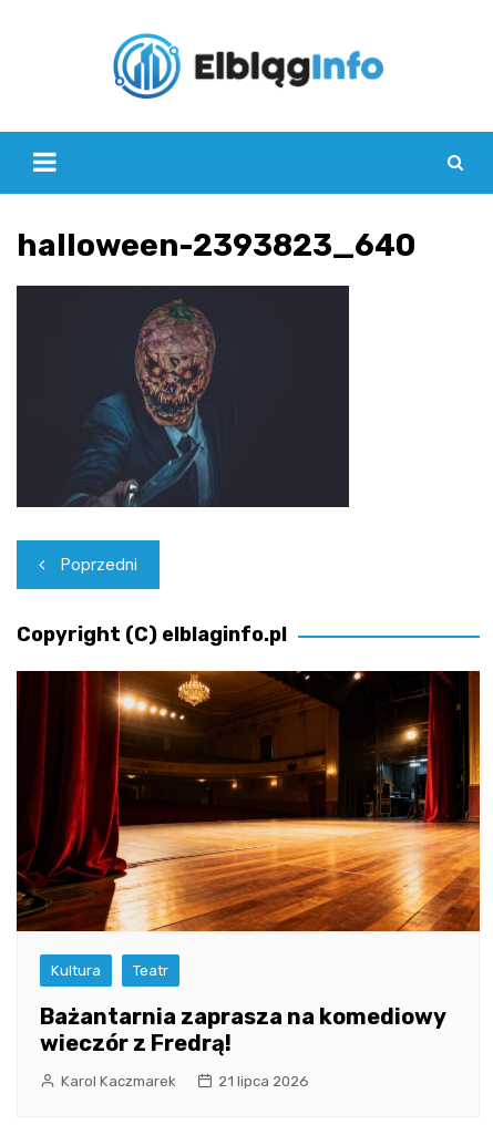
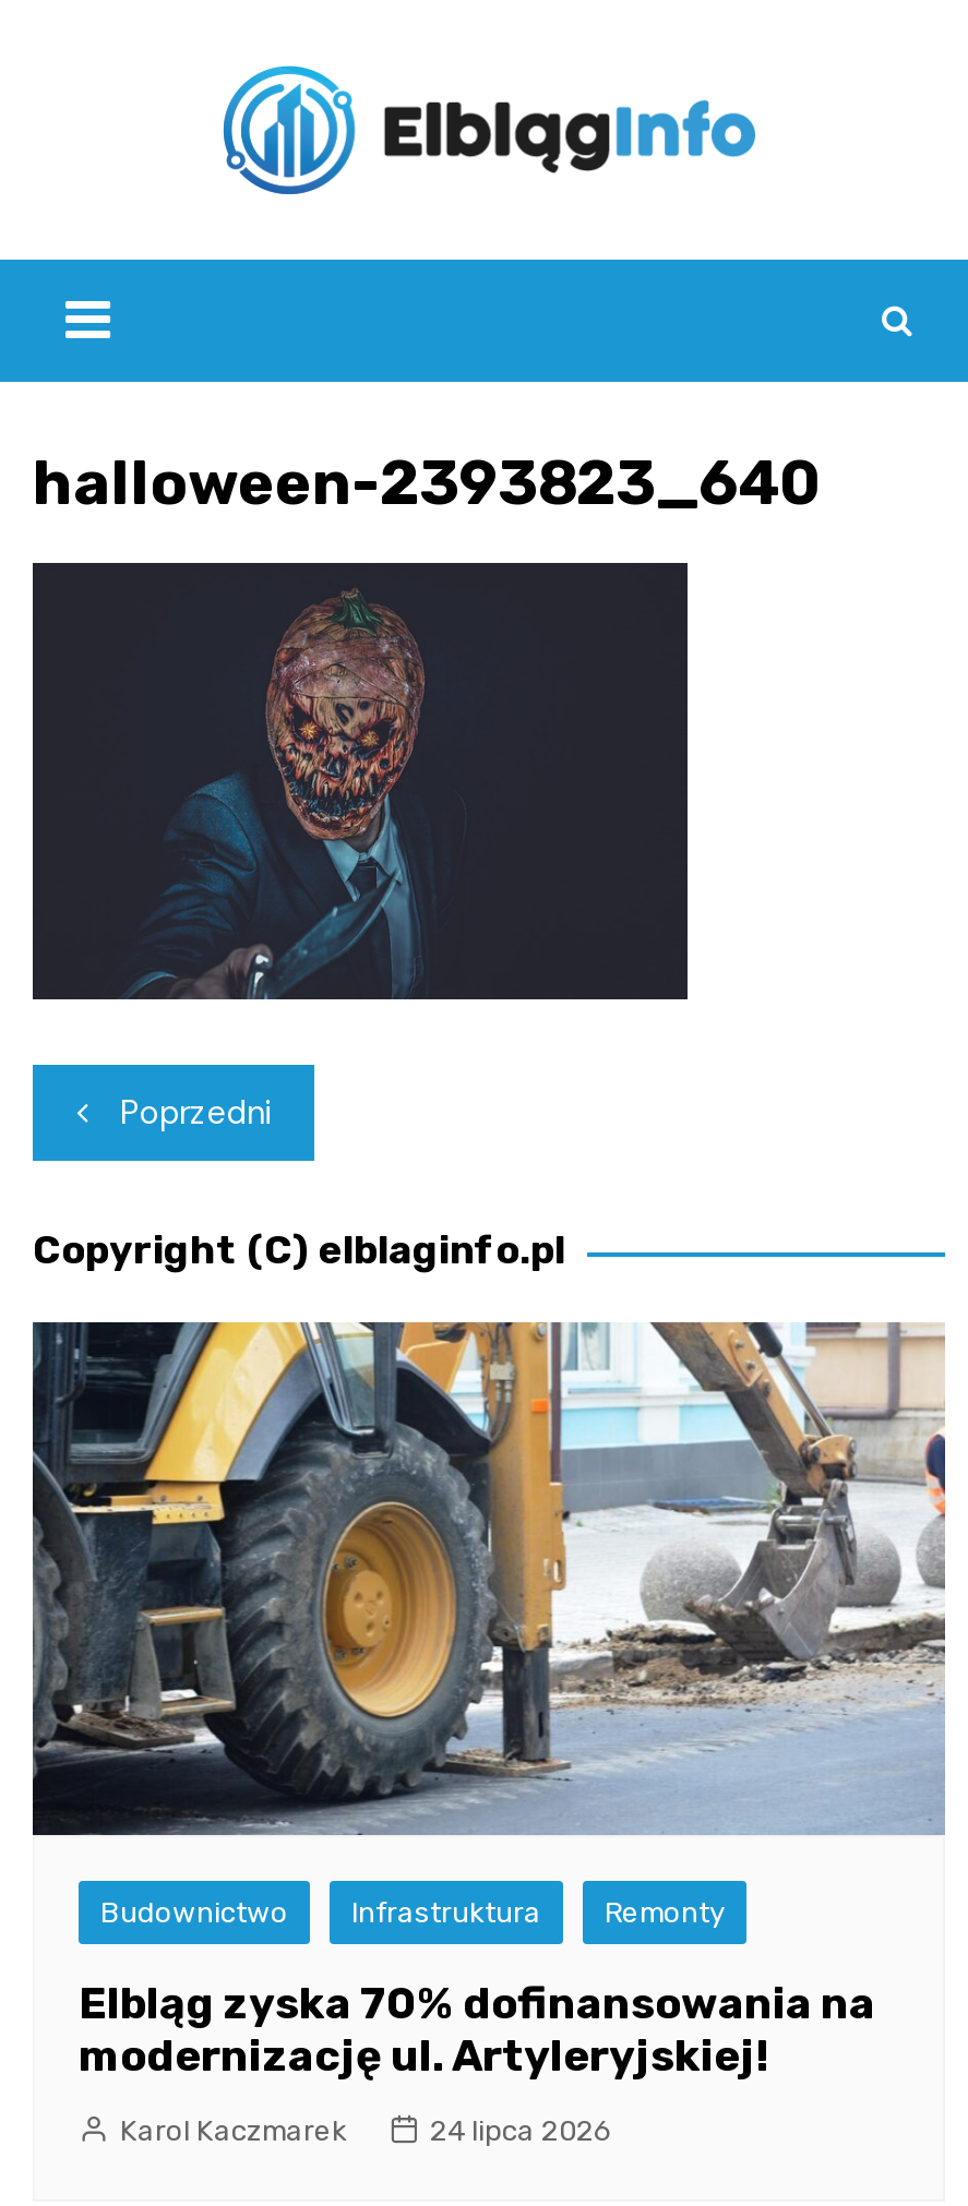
[16,670,481,979] [image] | Kultura | Teatr -> [31,1320,947,1930] [image] | Budownictwo | Infrastruktura | Remonty
[40,1004,445,1057] Bażantarnia zaprasza na komediowy | wieczór z Fredrą! -> [79,1978,875,2082] Elbląg zyska 70% dofinansowania na | modernizację ul. Artyleryjskiej!
[218,1074,309,1090] 21 lipca 2026 -> [430,2115,613,2148] 24 lipca 2026

